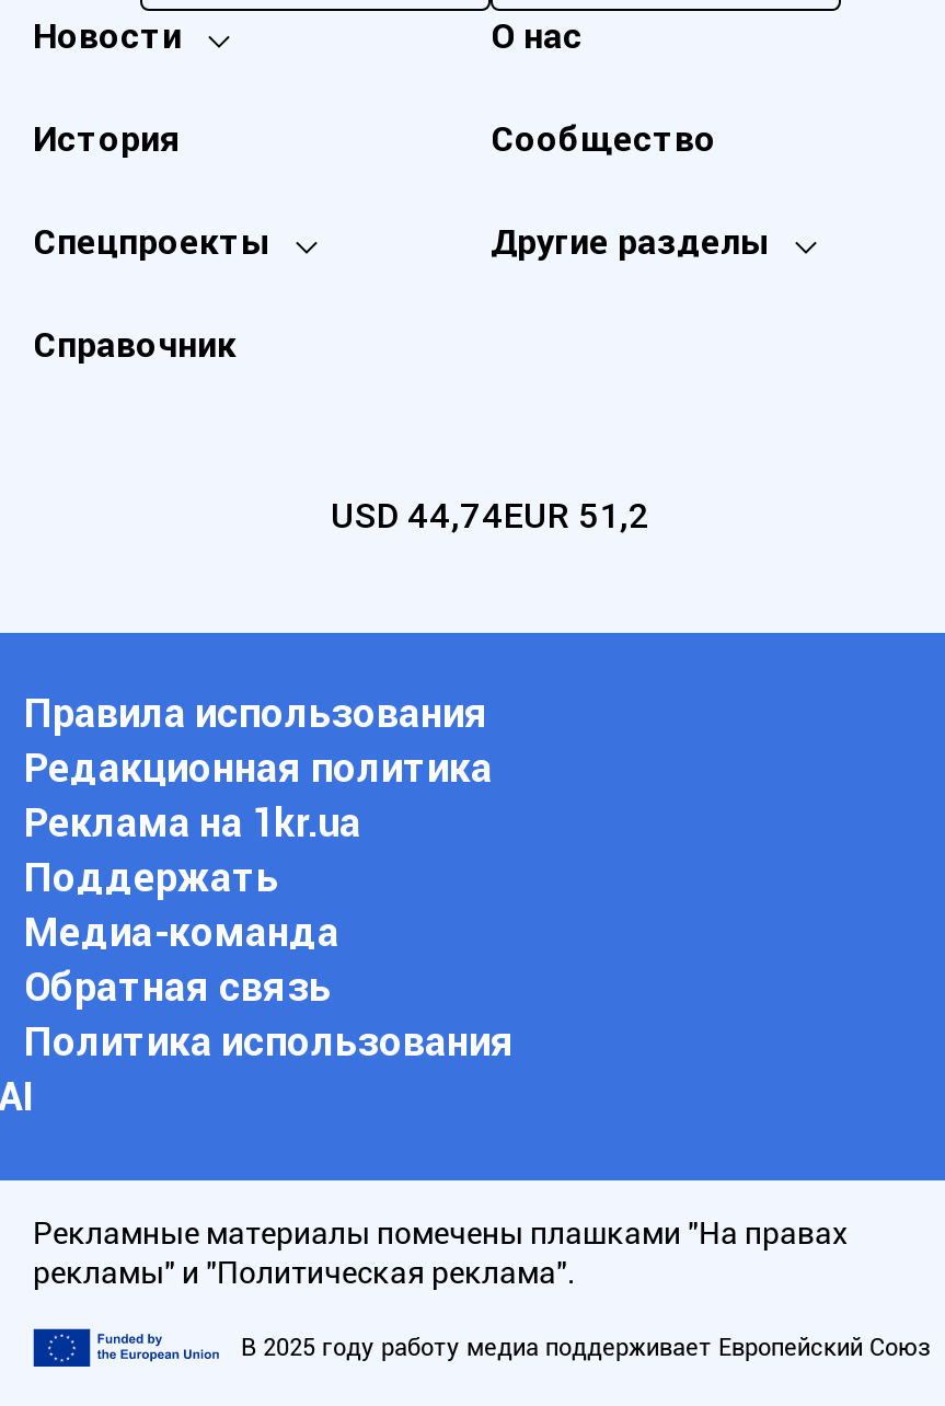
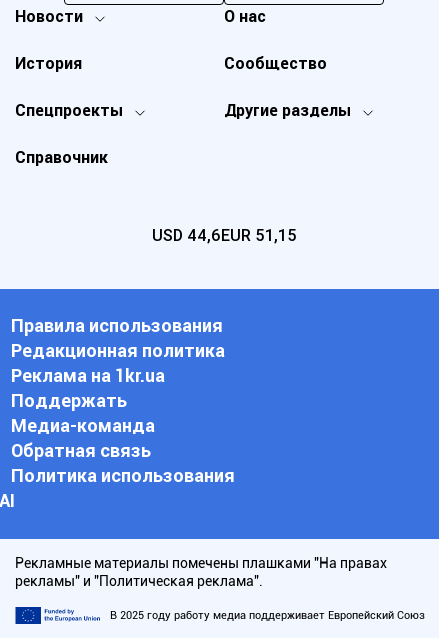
[331,495,650,537] USD 44,74EUR 51,2 -> [151,226,296,245] USD 44,6EUR 51,15

